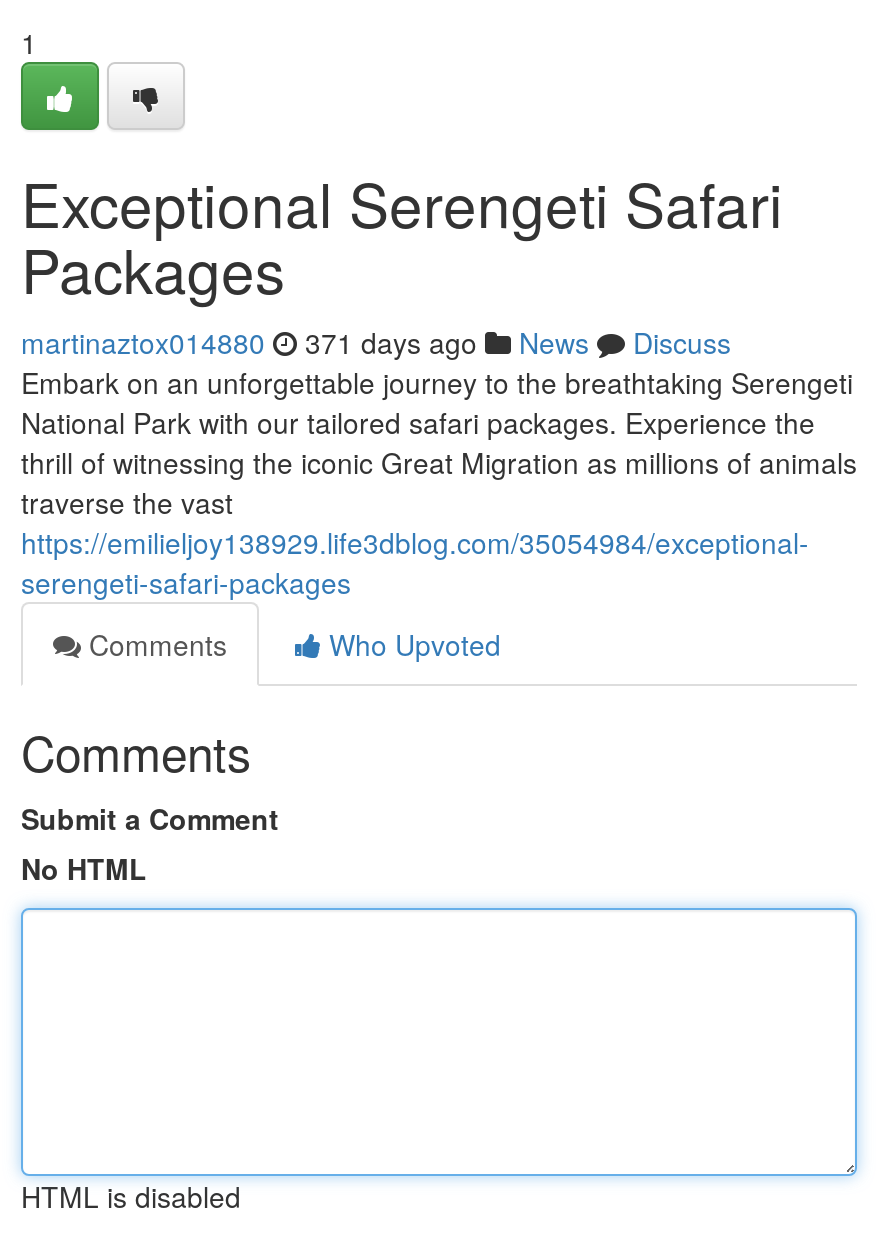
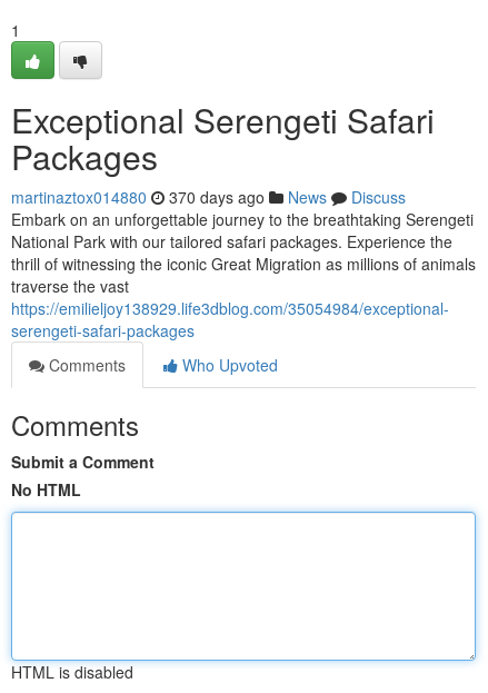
[21,322,731,362] martinaztox014880 371 days ago News Discuss -> [11,186,406,208] martinaztox014880 370 days ago News Discuss

